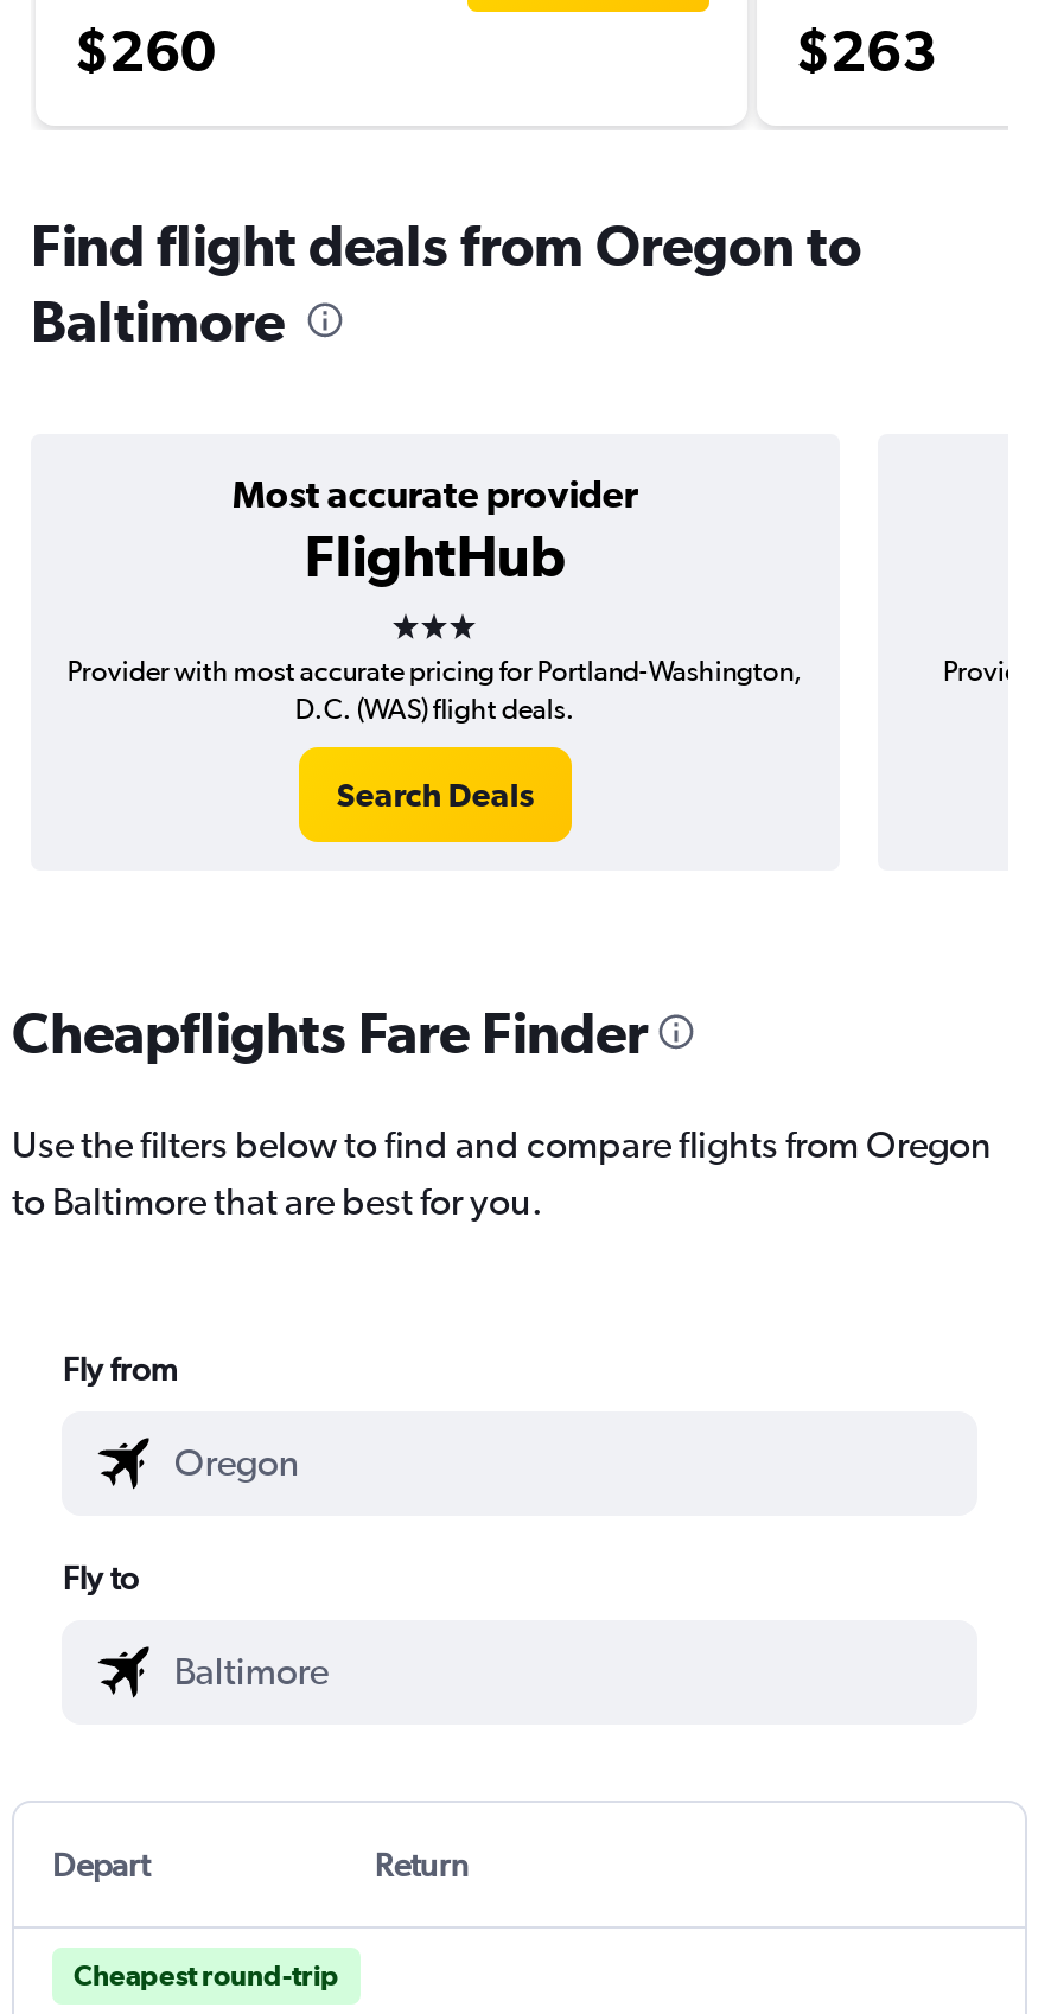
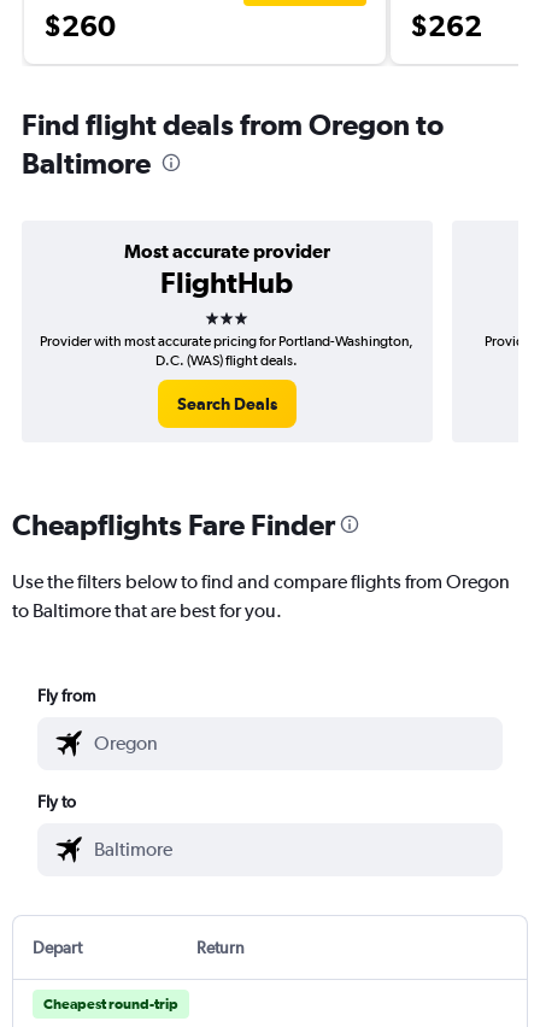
[795,17,937,83] $263 -> [410,8,482,42] $262

